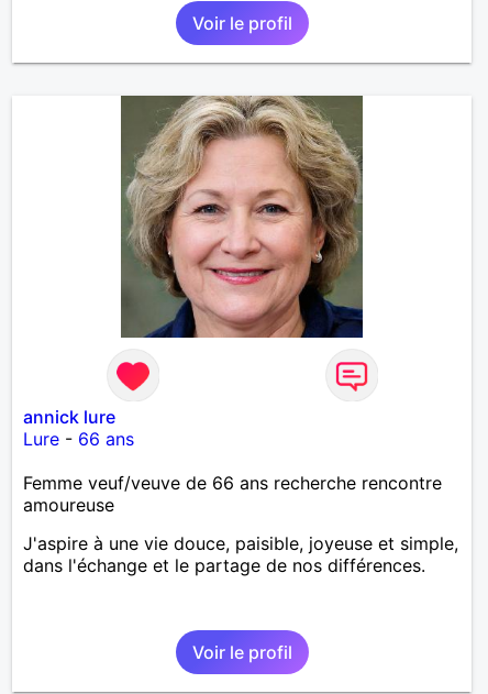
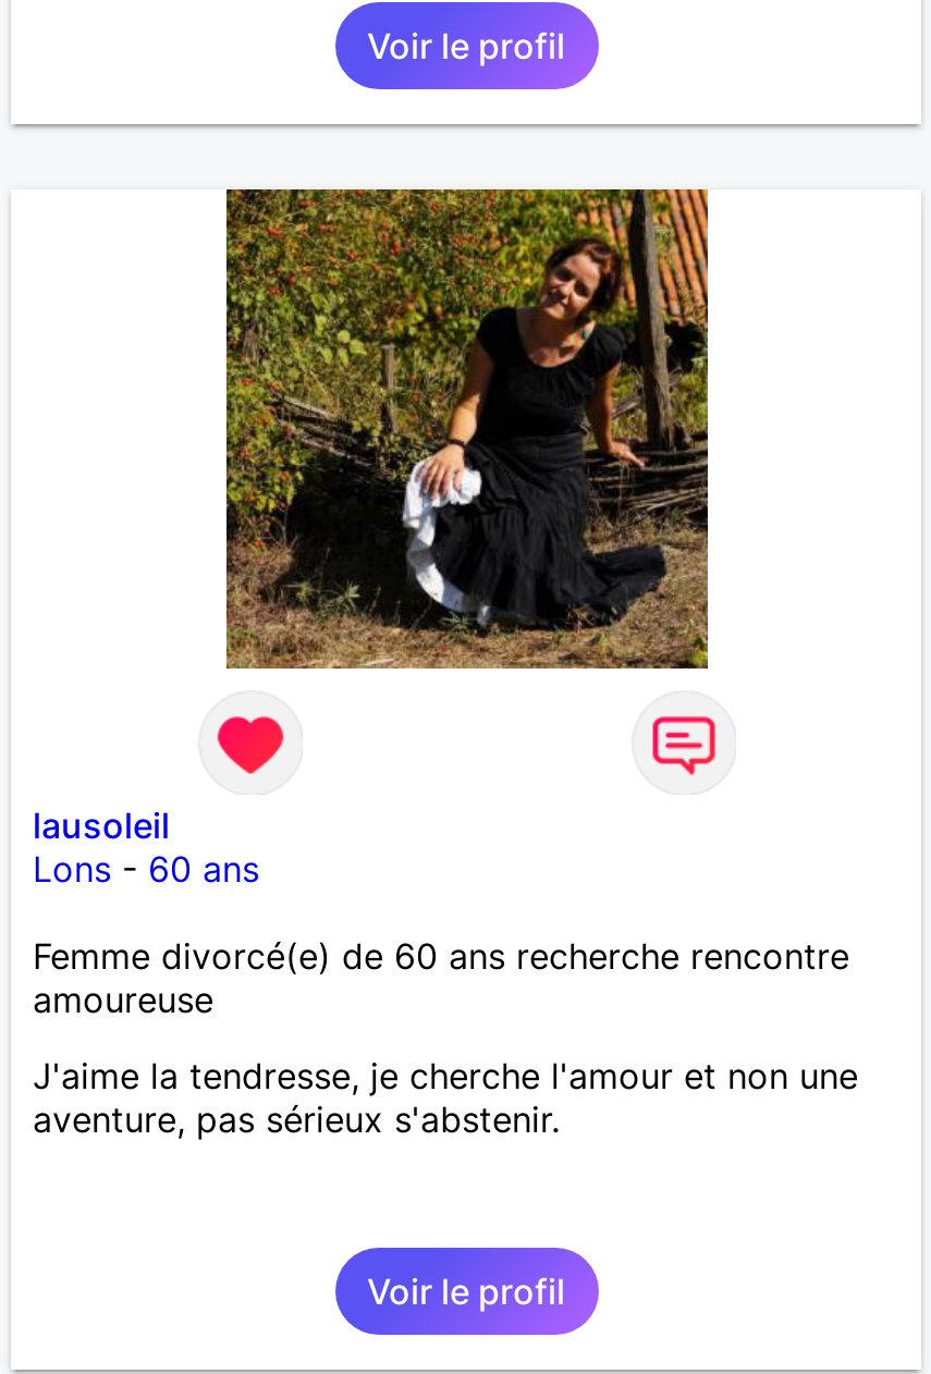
[121,95,364,339] [image] -> [226,187,710,671] [image]
[23,406,134,450] annick lure | Lure - 66 ans -> [33,803,259,890] lausoleil | Lons - 60 ans
[23,472,442,494] Femme veuf/veuve de 66 ans recherche rencontre -> [33,934,849,977] Femme divorcé(e) de 60 ans recherche rencontre
[23,532,458,576] J'aspire à une vie douce, paisible, joyeuse et simple, | dans l'échange et le partage de nos différences. -> [33,1054,858,1141] J'aime la tendresse, je cherche l'amour et non une | aventure, pas sérieux s'abstenir.

